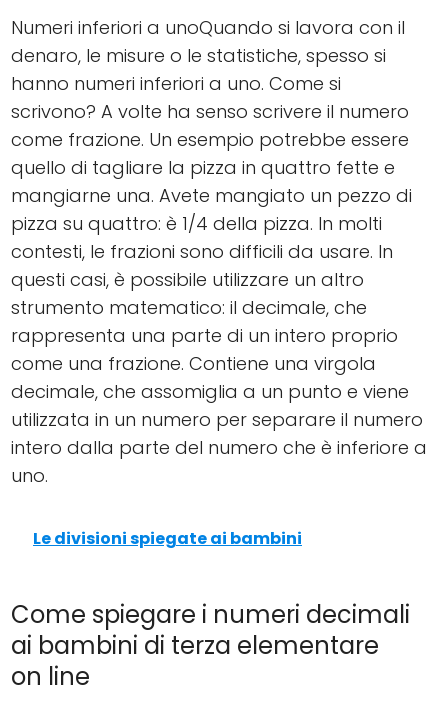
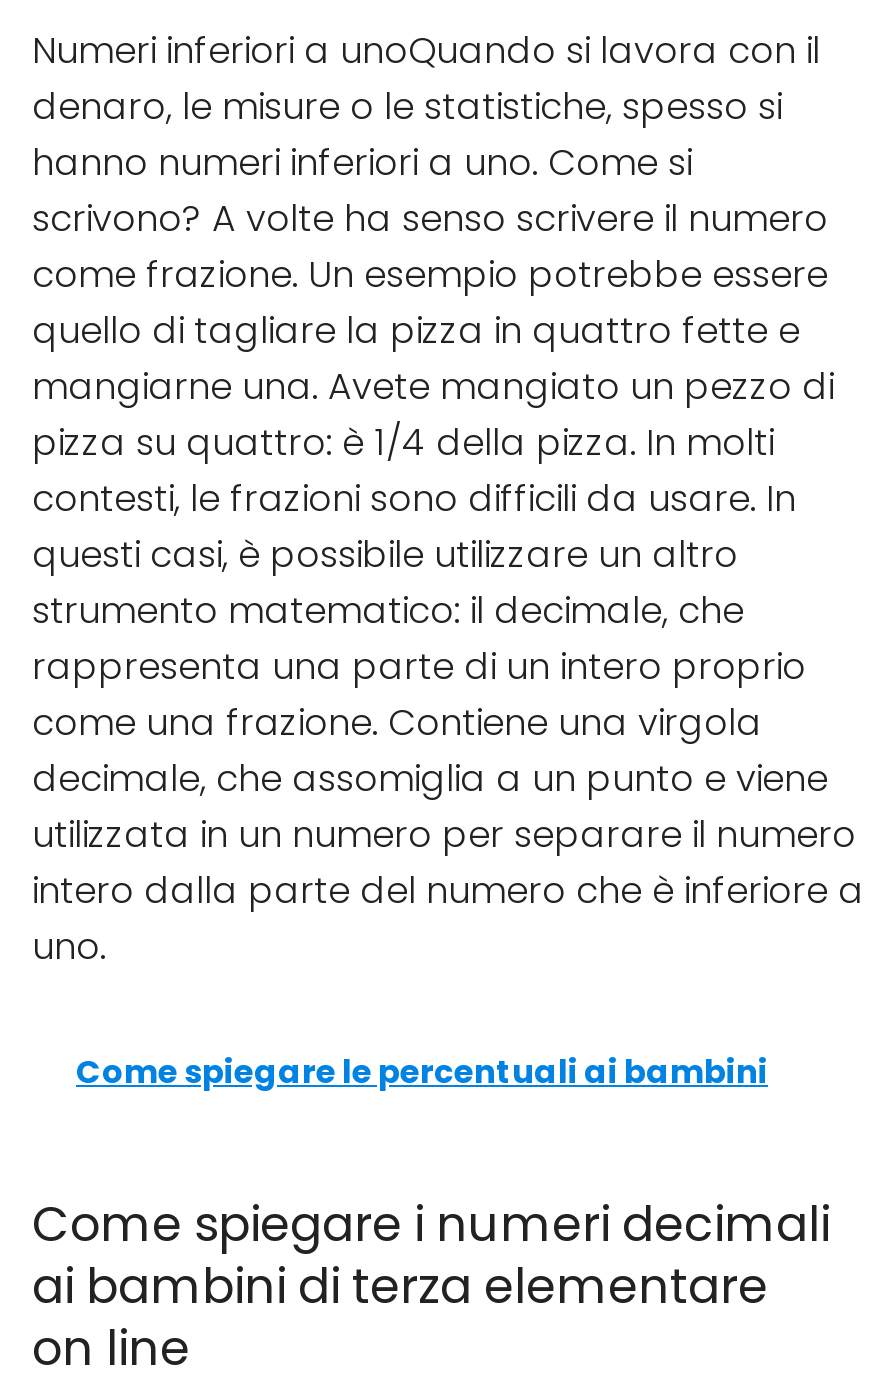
[33,527,302,550] Le divisioni spiegate ai bambini -> [76,1049,768,1095] Come spiegare le percentuali ai bambini

